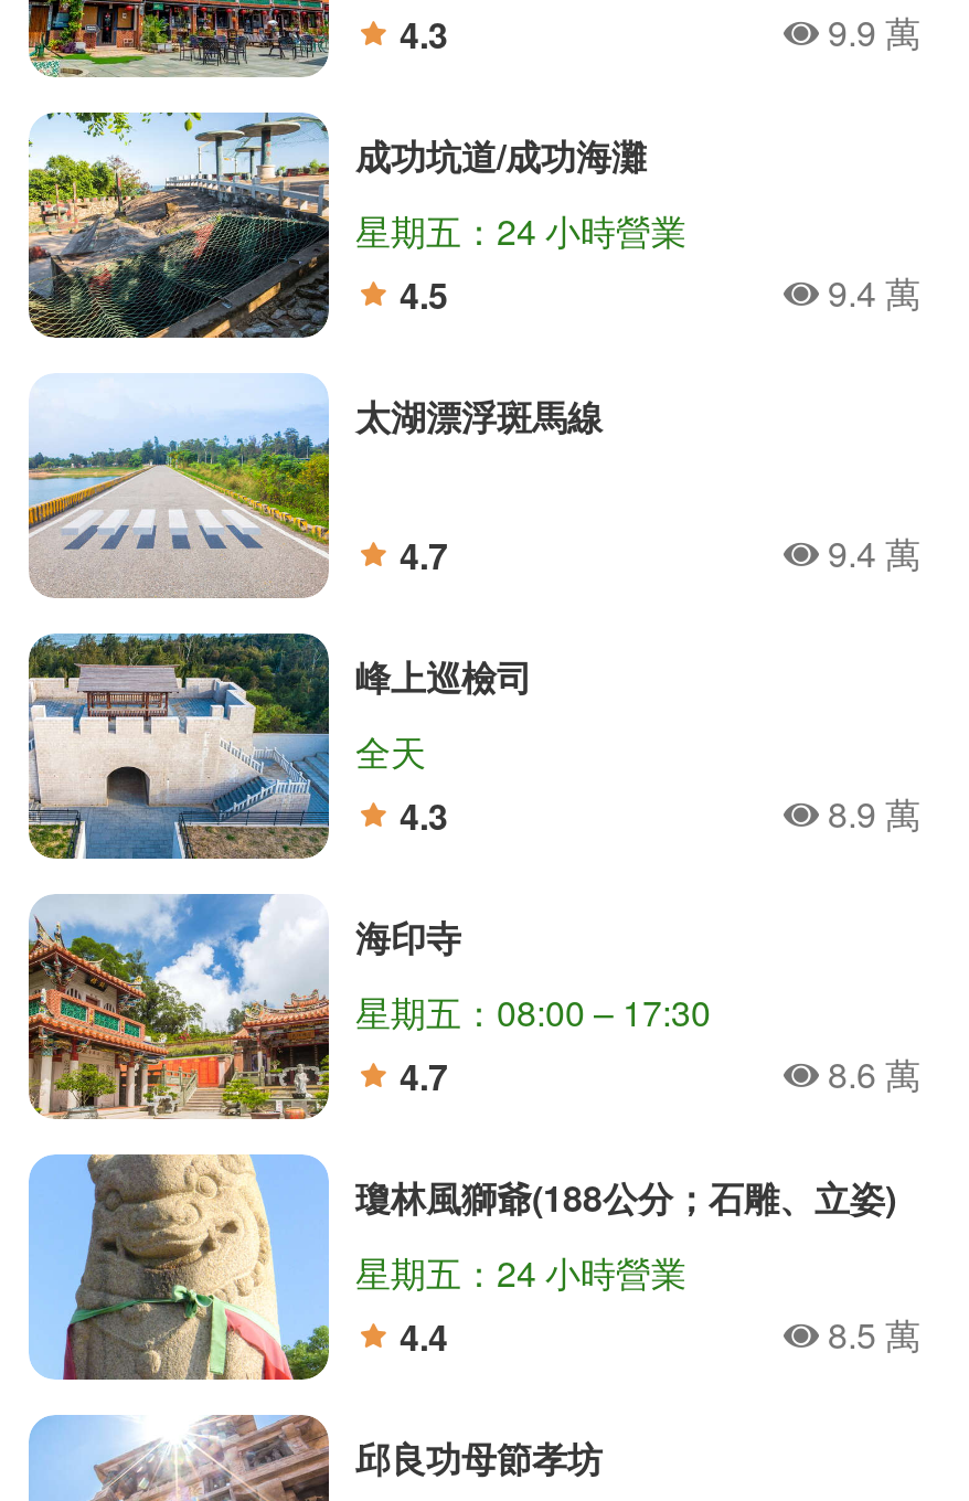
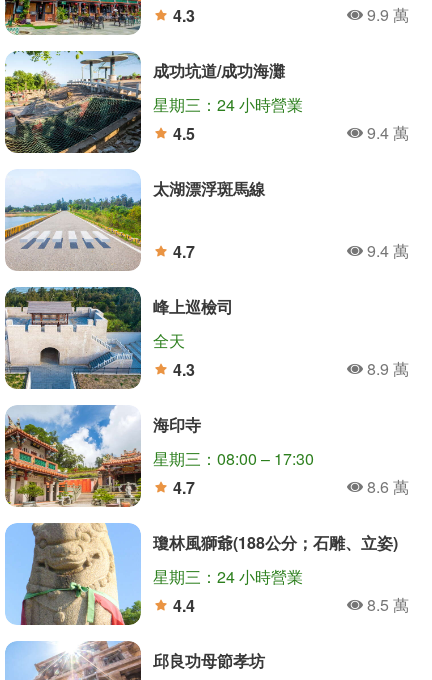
[355,205,686,256] 星期五：24 小時營業 -> [153,93,303,116] 星期三：24 小時營業
[355,987,711,1037] 星期五：08:00 – 17:30 -> [153,447,314,470] 星期三：08:00 – 17:30
[355,1247,686,1298] 星期五：24 小時營業 -> [153,565,303,588] 星期三：24 小時營業

